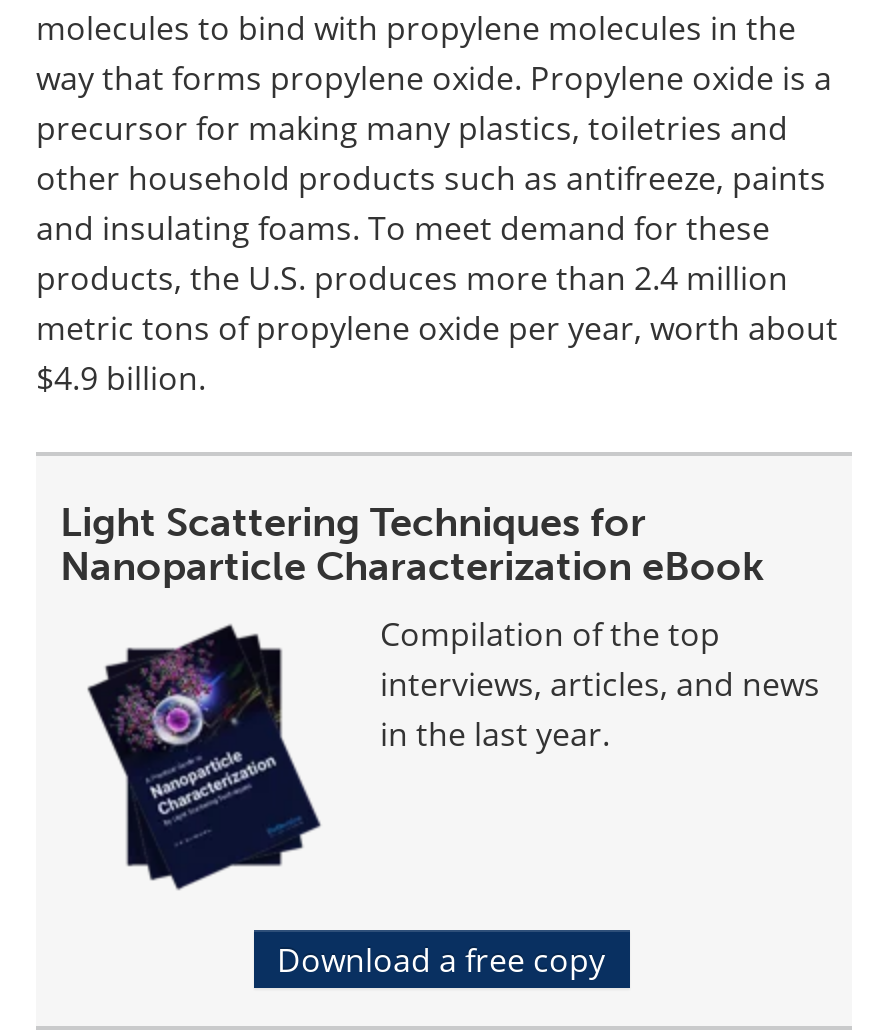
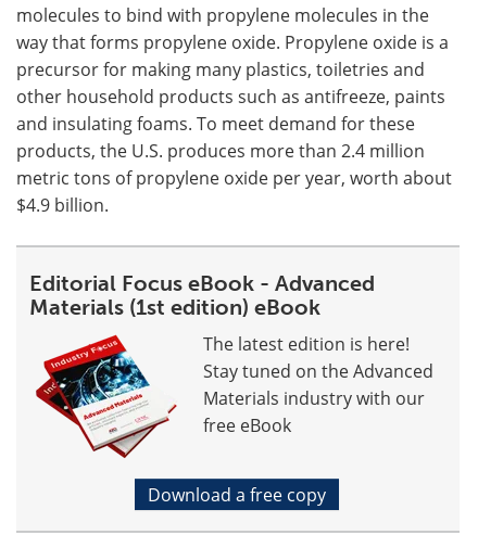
[60,498,764,590] Light Scattering Techniques for | Nanoparticle Characterization eBook -> [29,270,375,320] Editorial Focus eBook - Advanced | Materials (1st edition) eBook
[86,612,820,890] [image] | Compilation of the top | interviews, articles, and news | in the last year. -> [35,332,433,459] [image] | The latest edition is here! | Stay tuned on the Advanced | Materials industry with our | free eBook

